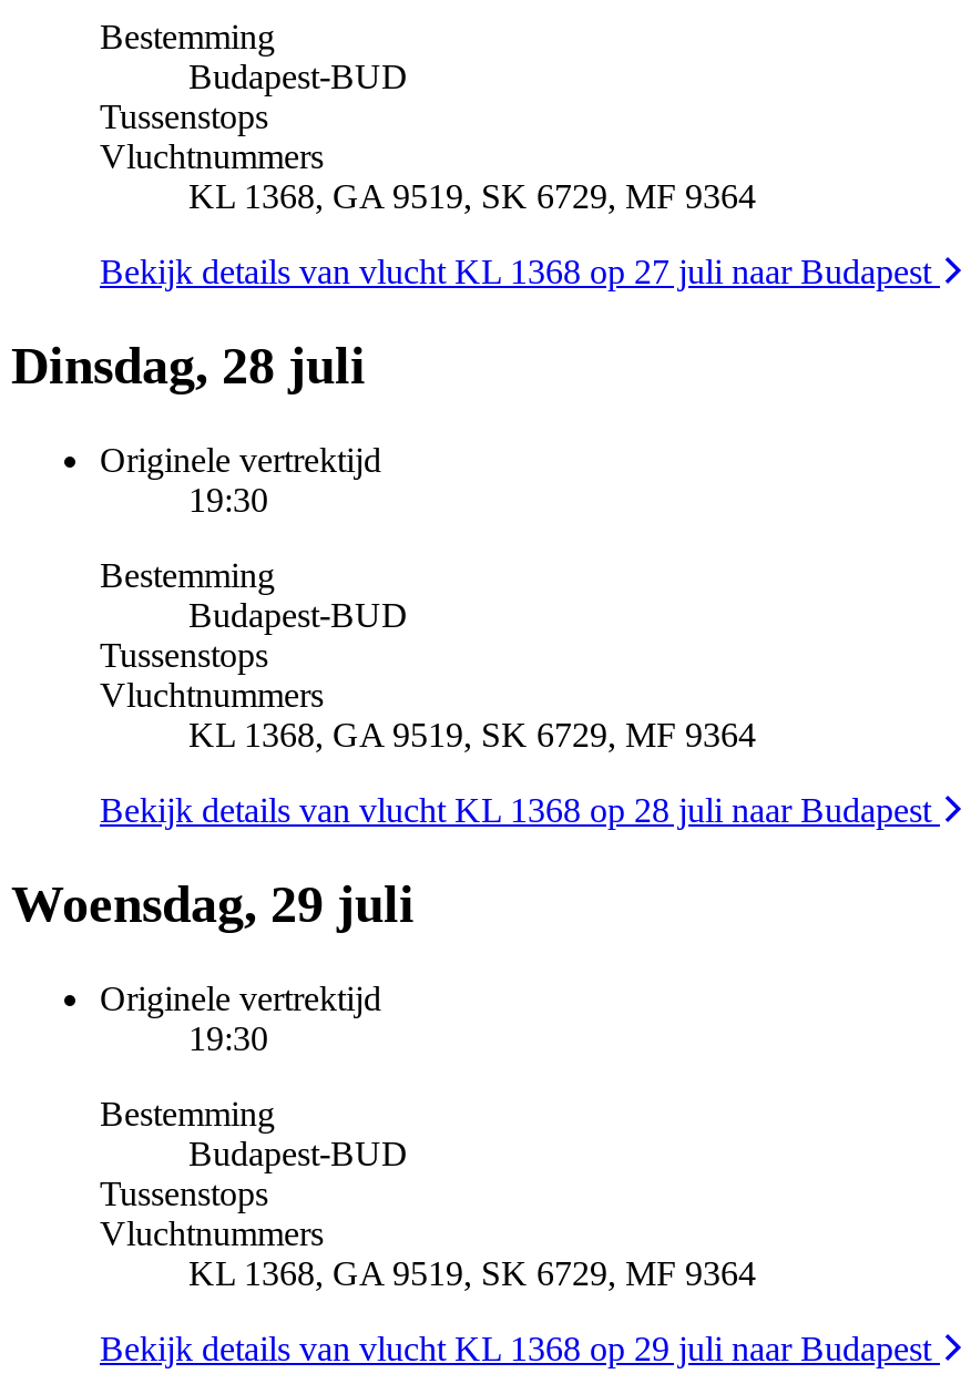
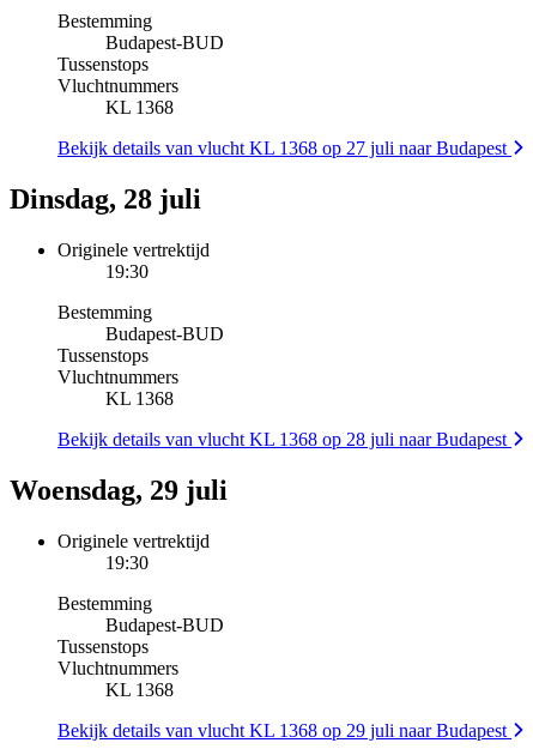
[188,177,756,215] KL 1368, GA 9519, SK 6729, MF 9364 -> [105,98,174,118] KL 1368
[188,715,756,753] KL 1368, GA 9519, SK 6729, MF 9364 -> [105,389,174,409] KL 1368
[188,1253,756,1291] KL 1368, GA 9519, SK 6729, MF 9364 -> [105,679,174,700] KL 1368

